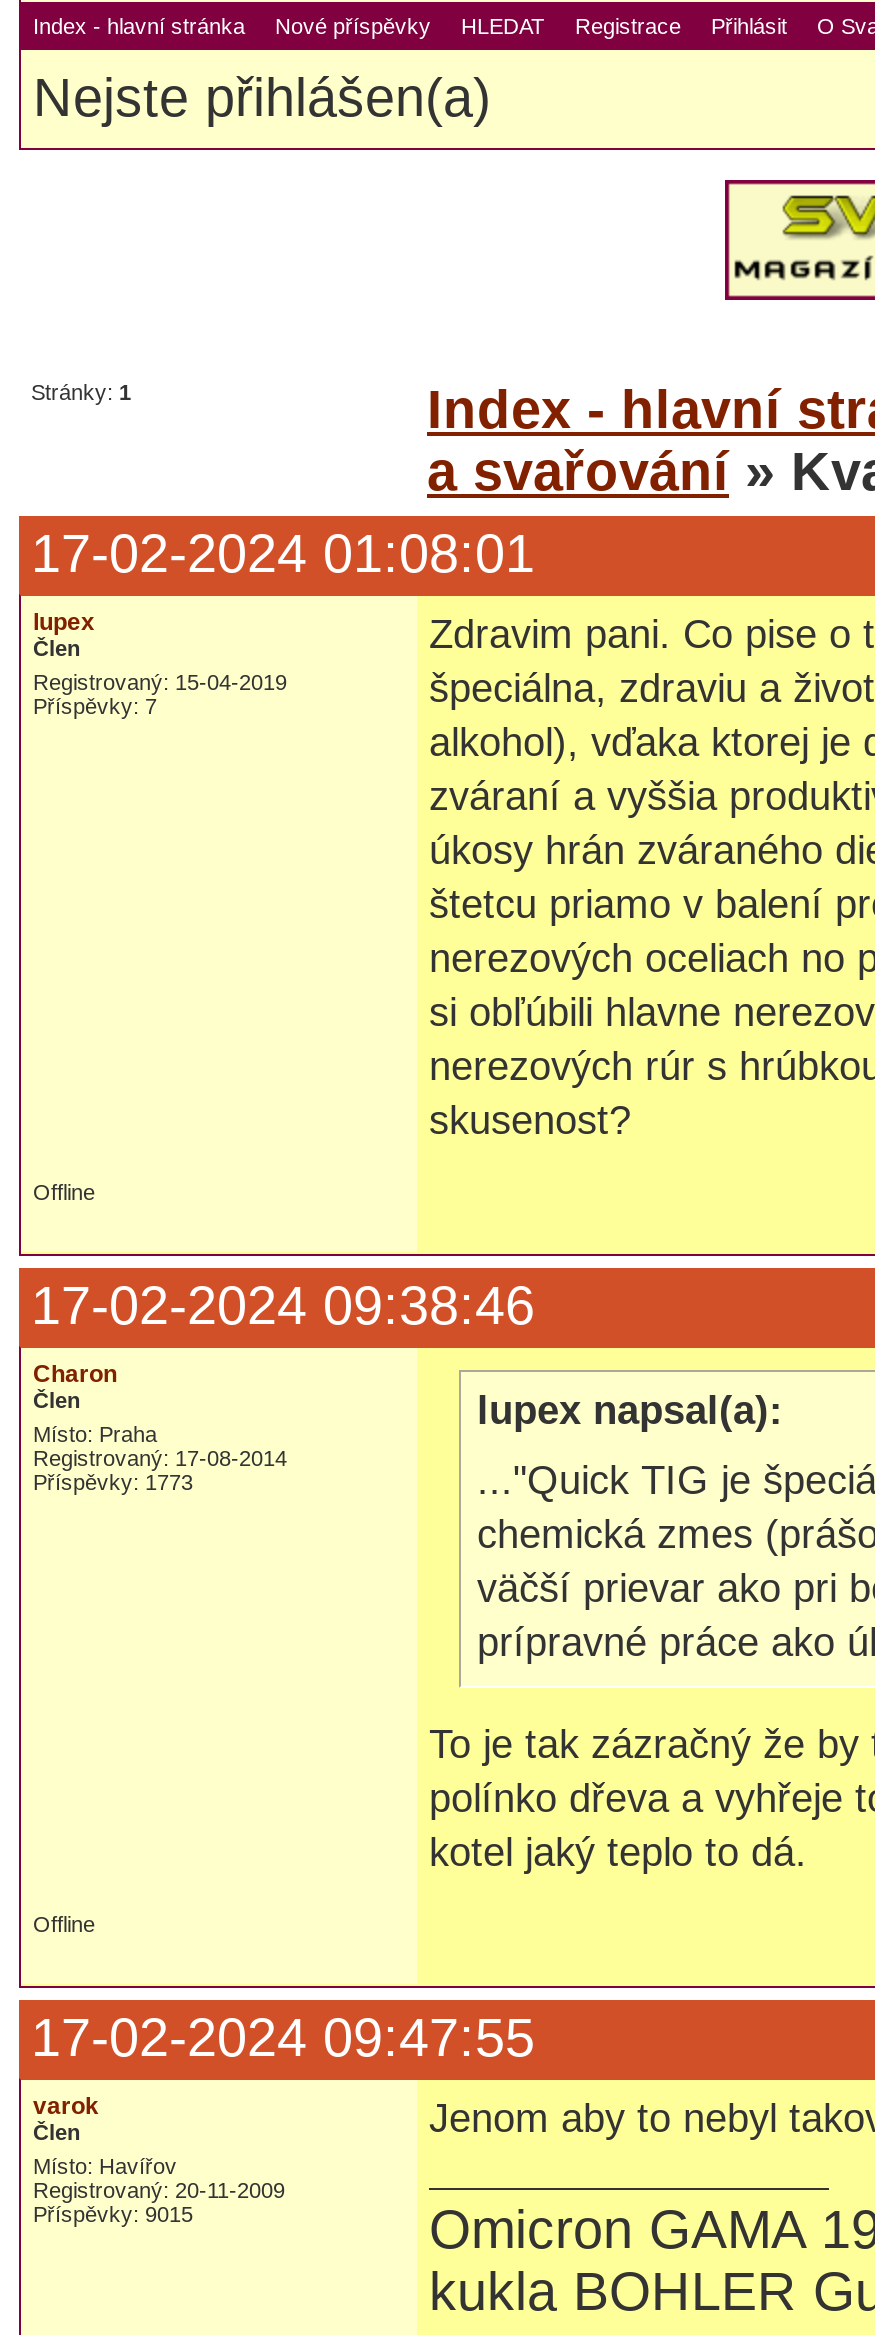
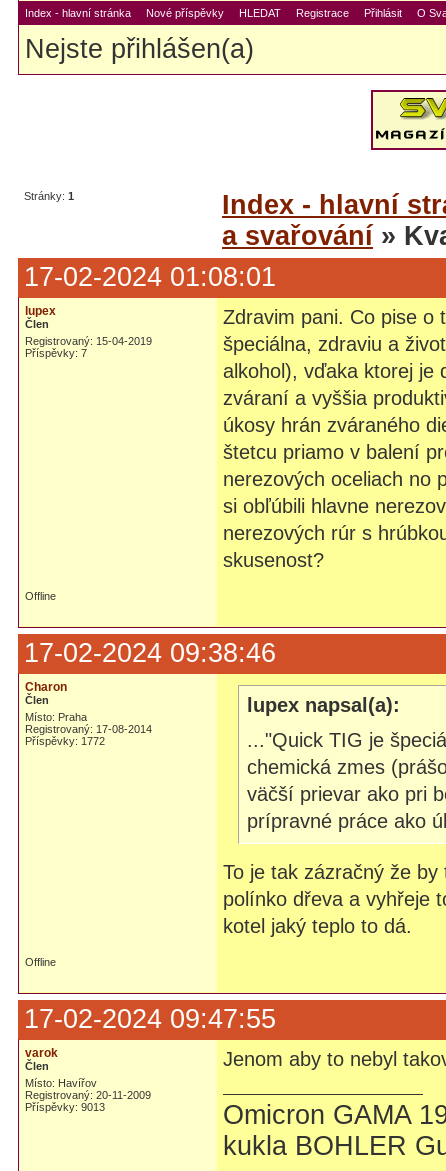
[33,1470,193,1494] Příspěvky: 1773 -> [25,735,105,747] Příspěvky: 1772
[33,2202,193,2226] Příspěvky: 9015 -> [25,1101,105,1113] Příspěvky: 9013

